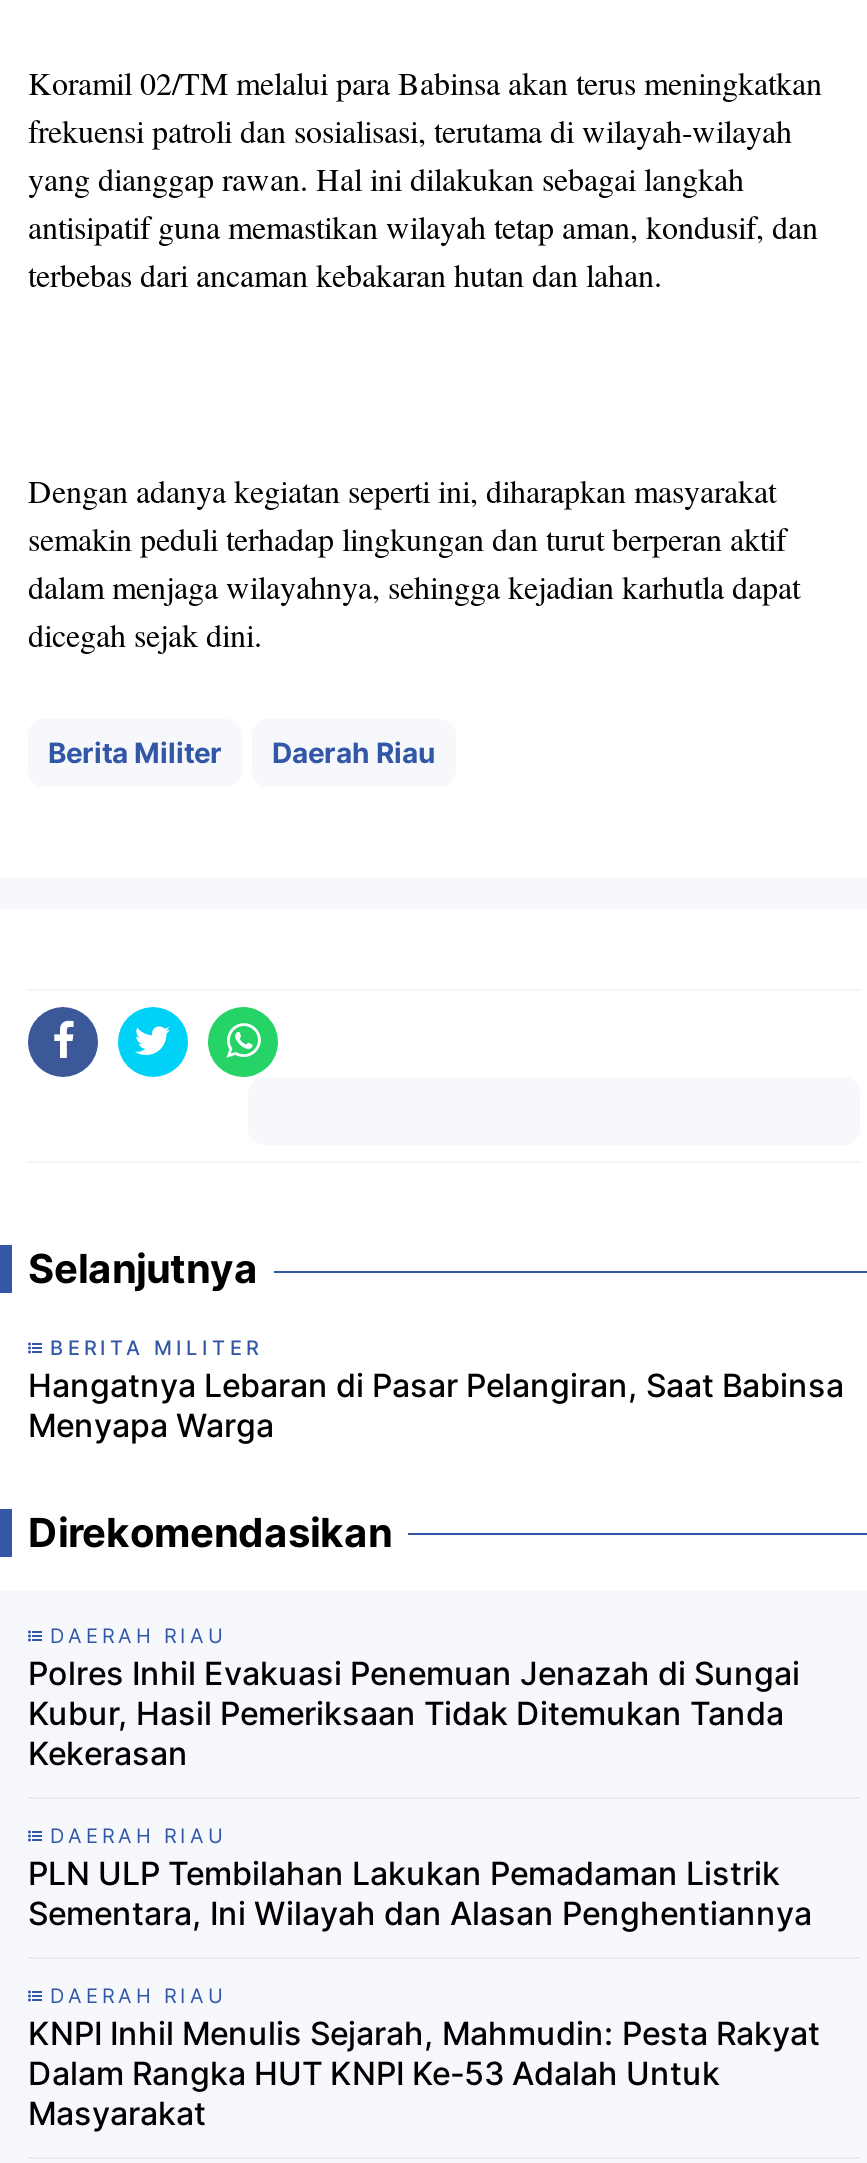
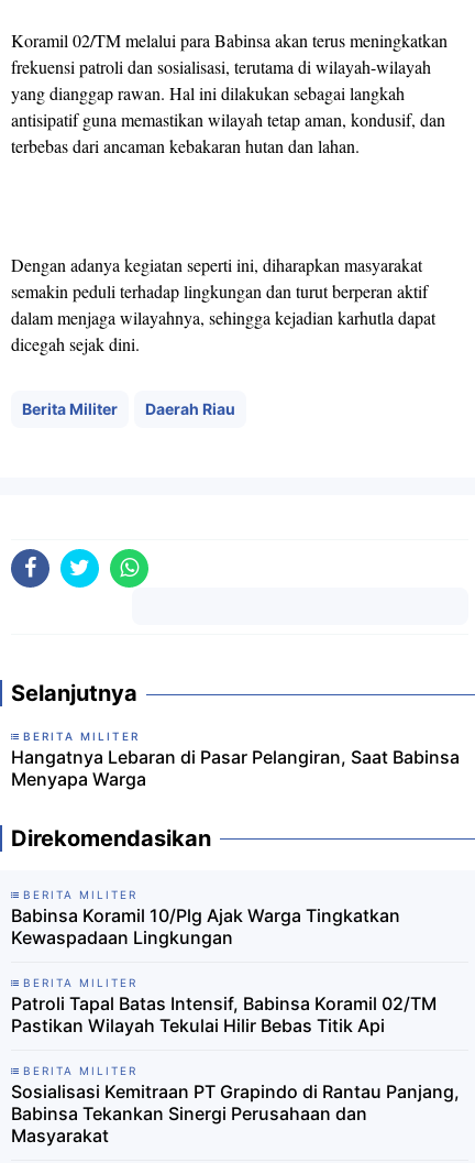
[28,1623,800,1773] DAERAH RIAU | Polres Inhil Evakuasi Penemuan Jenazah di Sungai | Kubur, Hasil Pemeriksaan Tidak Ditemukan Tanda | Kekerasan -> [11,888,400,948] BERITA MILITER | Babinsa Koramil 10/Plg Ajak Warga Tingkatkan | Kewaspadaan Lingkungan
[28,1823,812,1933] DAERAH RIAU | PLN ULP Tembilahan Lakukan Pemadaman Listrik | Sementara, Ini Wilayah dan Alasan Penghentiannya -> [11,976,437,1036] BERITA MILITER | Patroli Tapal Batas Intensif, Babinsa Koramil 02/TM | Pastikan Wilayah Tekulai Hilir Bebas Titik Api
[28,1983,820,2093] DAERAH RIAU | KNPI Inhil Menulis Sejarah, Mahmudin: Pesta Rakyat | Dalam Rangka HUT KNPI Ke-53 Adalah Untuk -> [11,1064,460,1124] BERITA MILITER | Sosialisasi Kemitraan PT Grapindo di Rantau Panjang, | Babinsa Tekankan Sinergi Perusahaan dan

